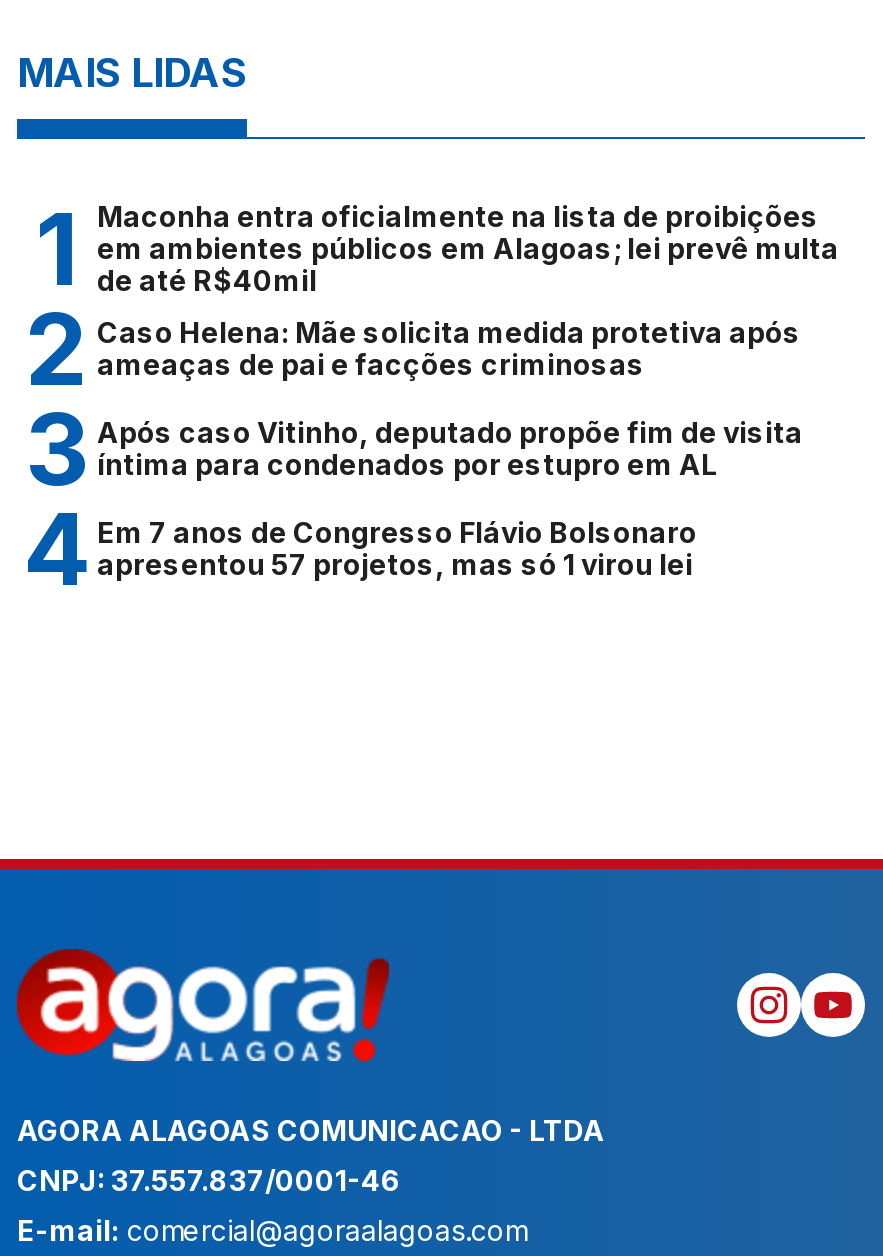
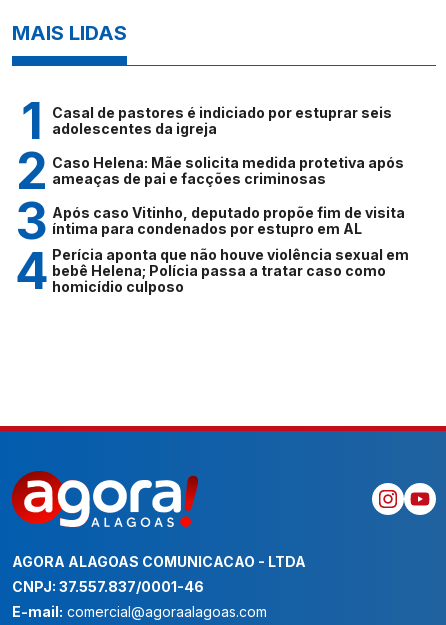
[97,199,839,297] Maconha entra oficialmente na lista de proibições | em ambientes públicos em Alagoas; lei prevê multa | de até R$40mil -> [52,104,392,137] Casal de pastores é indiciado por estuprar seis | adolescentes da igreja
[97,515,697,581] Em 7 anos de Congresso Flávio Bolsonaro | apresentou 57 projetos, mas só 1 virou lei -> [52,246,409,295] Perícia aponta que não houve violência sexual em | bebê Helena; Polícia passa a tratar caso como | homicídio culposo

